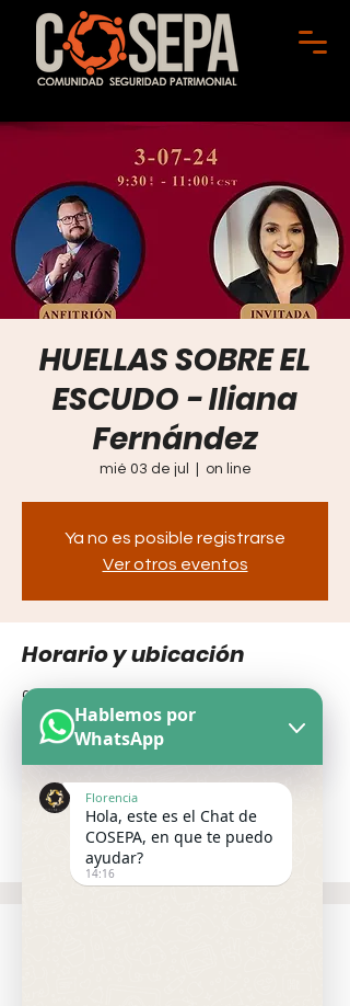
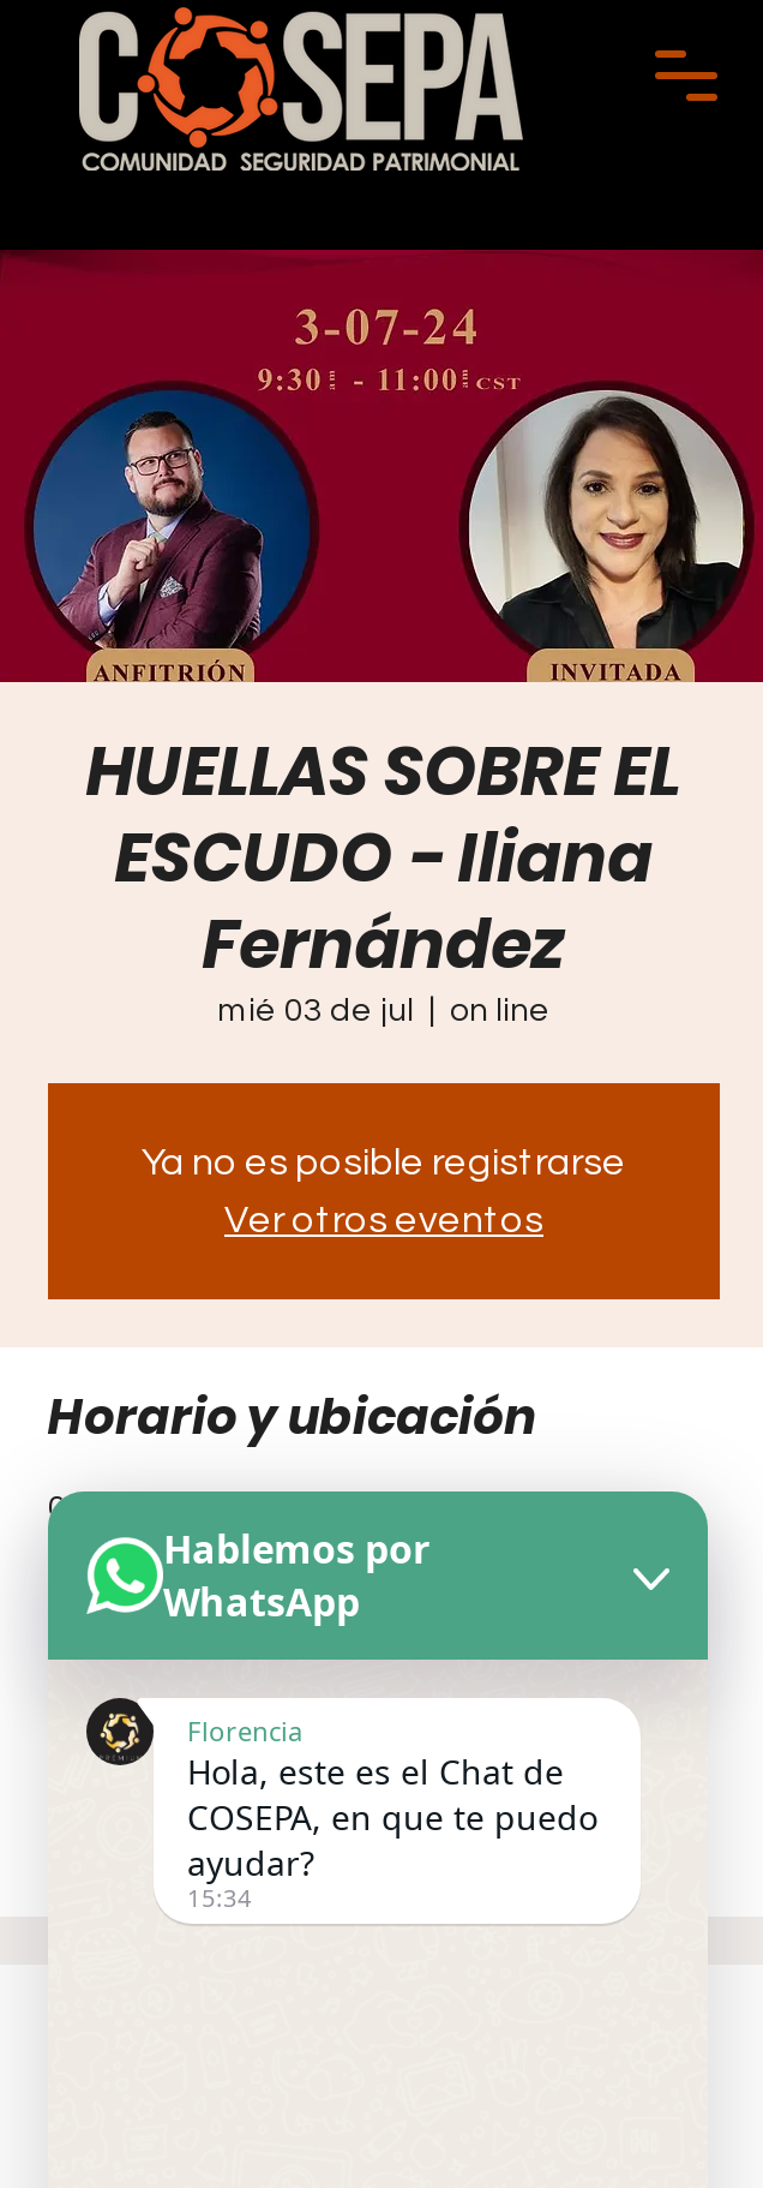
[85,866,115,881] 14:16 -> [187,1881,252,1914] 15:34

